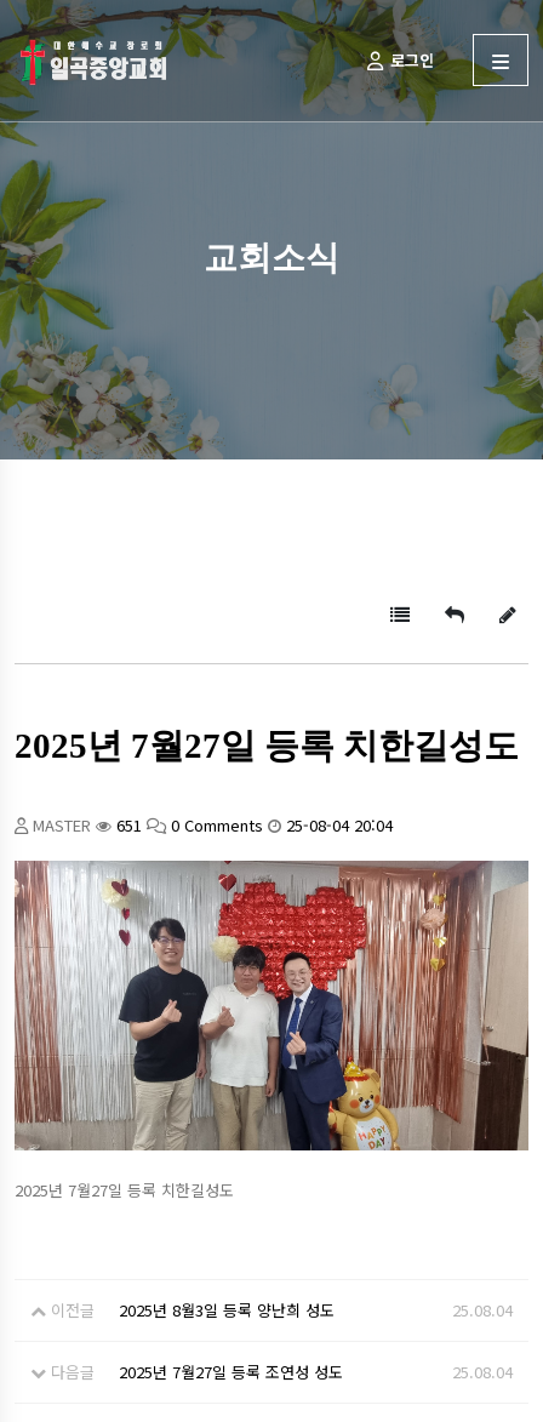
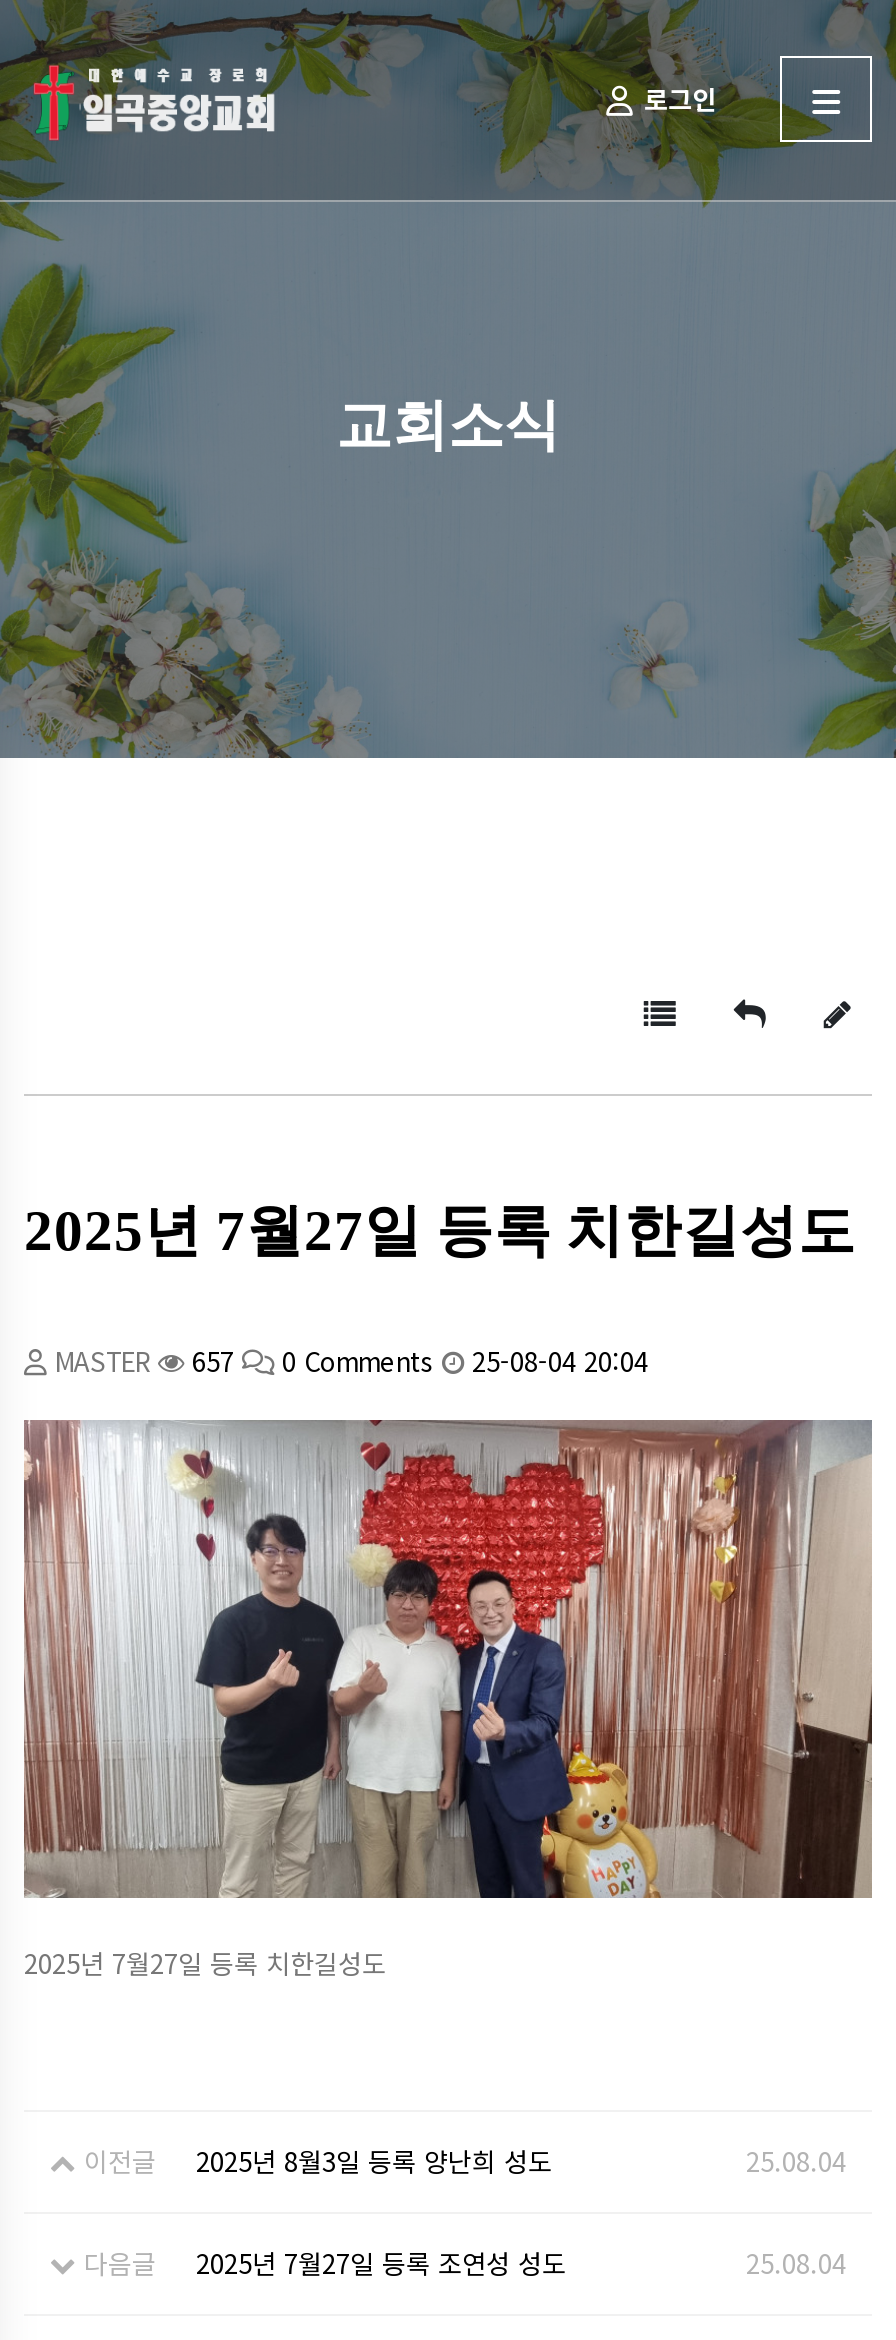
[33,813,393,836] MASTER 651 0 Comments 25-08-04 20:04 -> [54,1342,648,1380] MASTER 657 0 Comments 25-08-04 20:04

